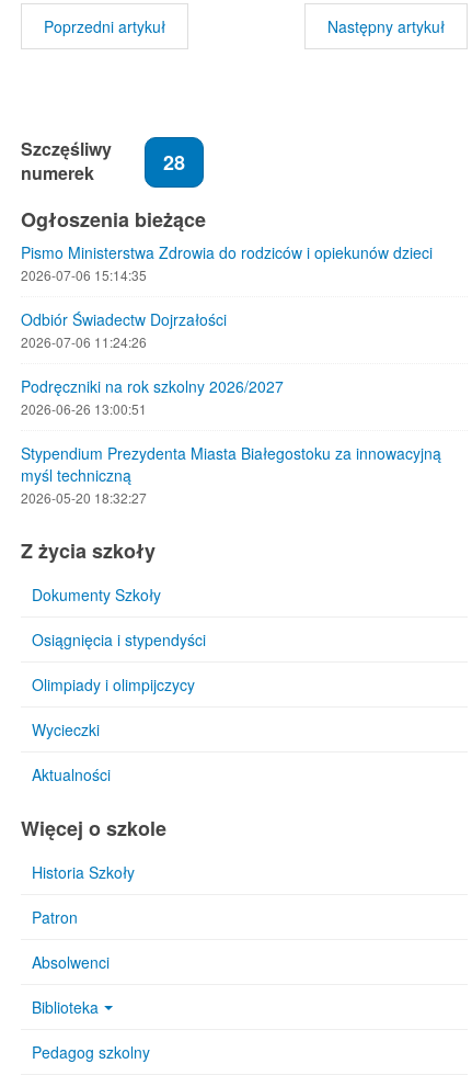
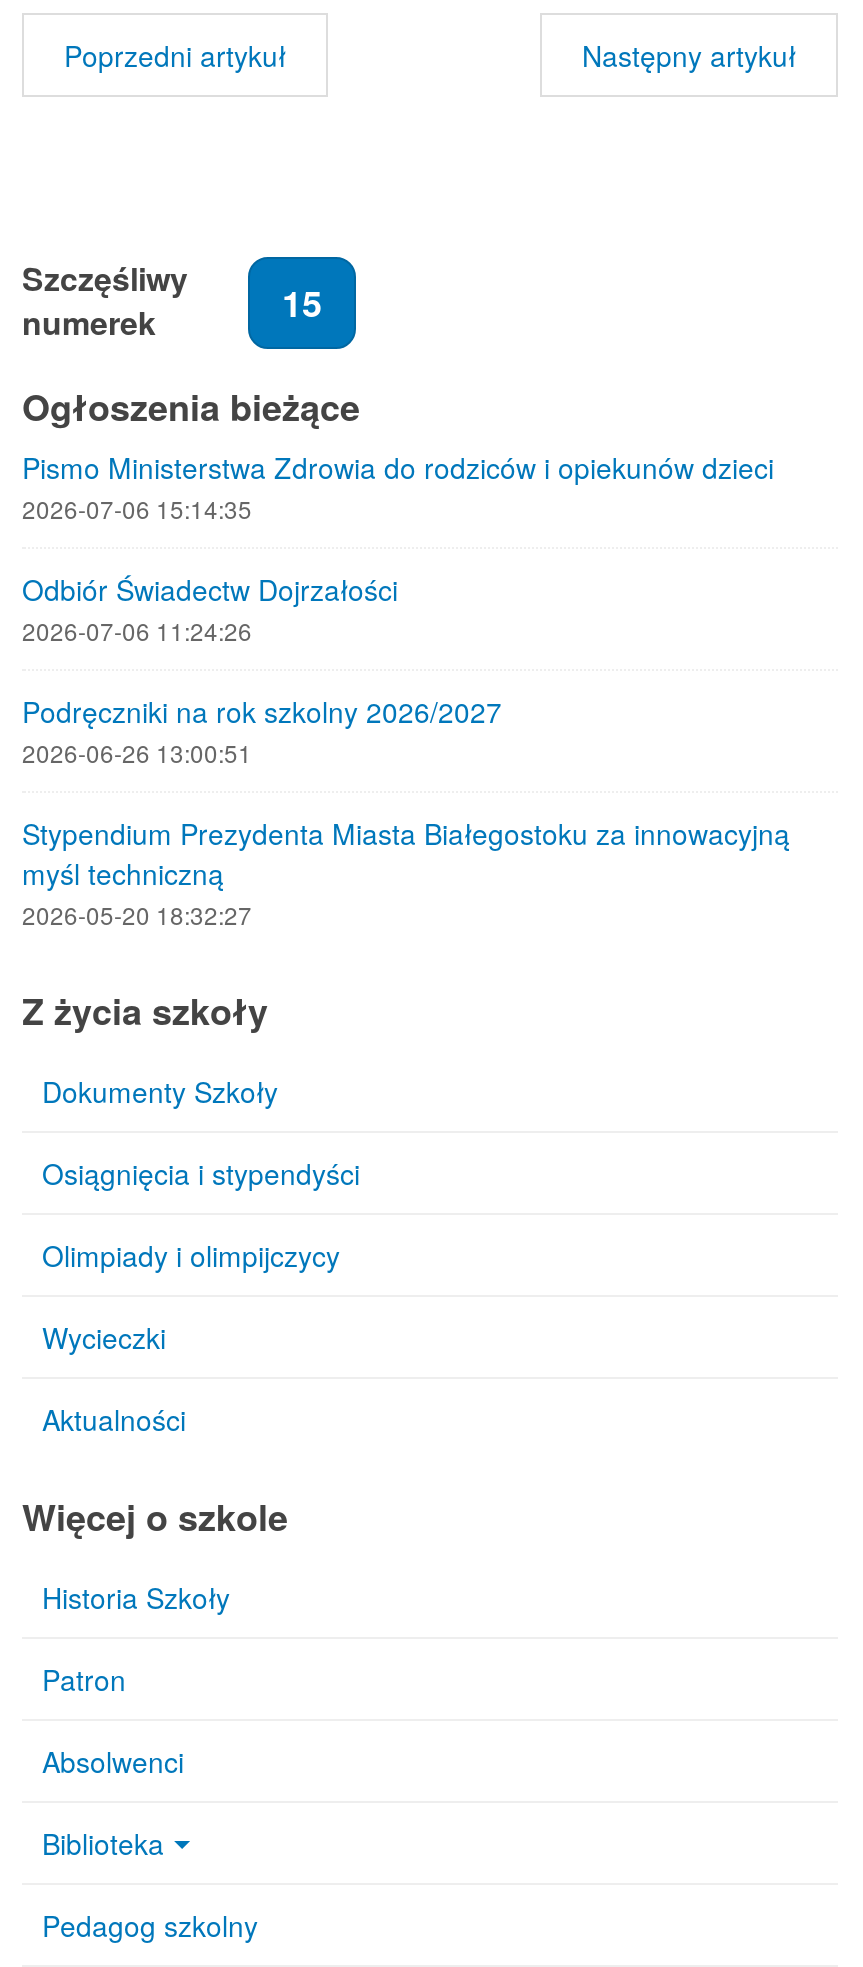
[163,148,185,177] 28 -> [282,277,322,329] 15

